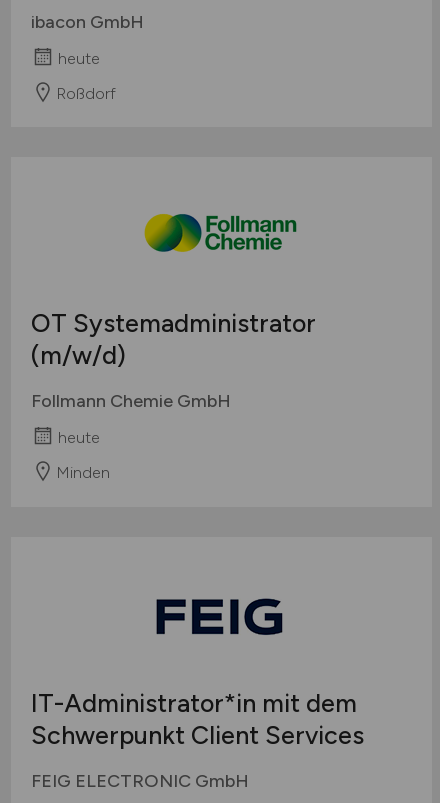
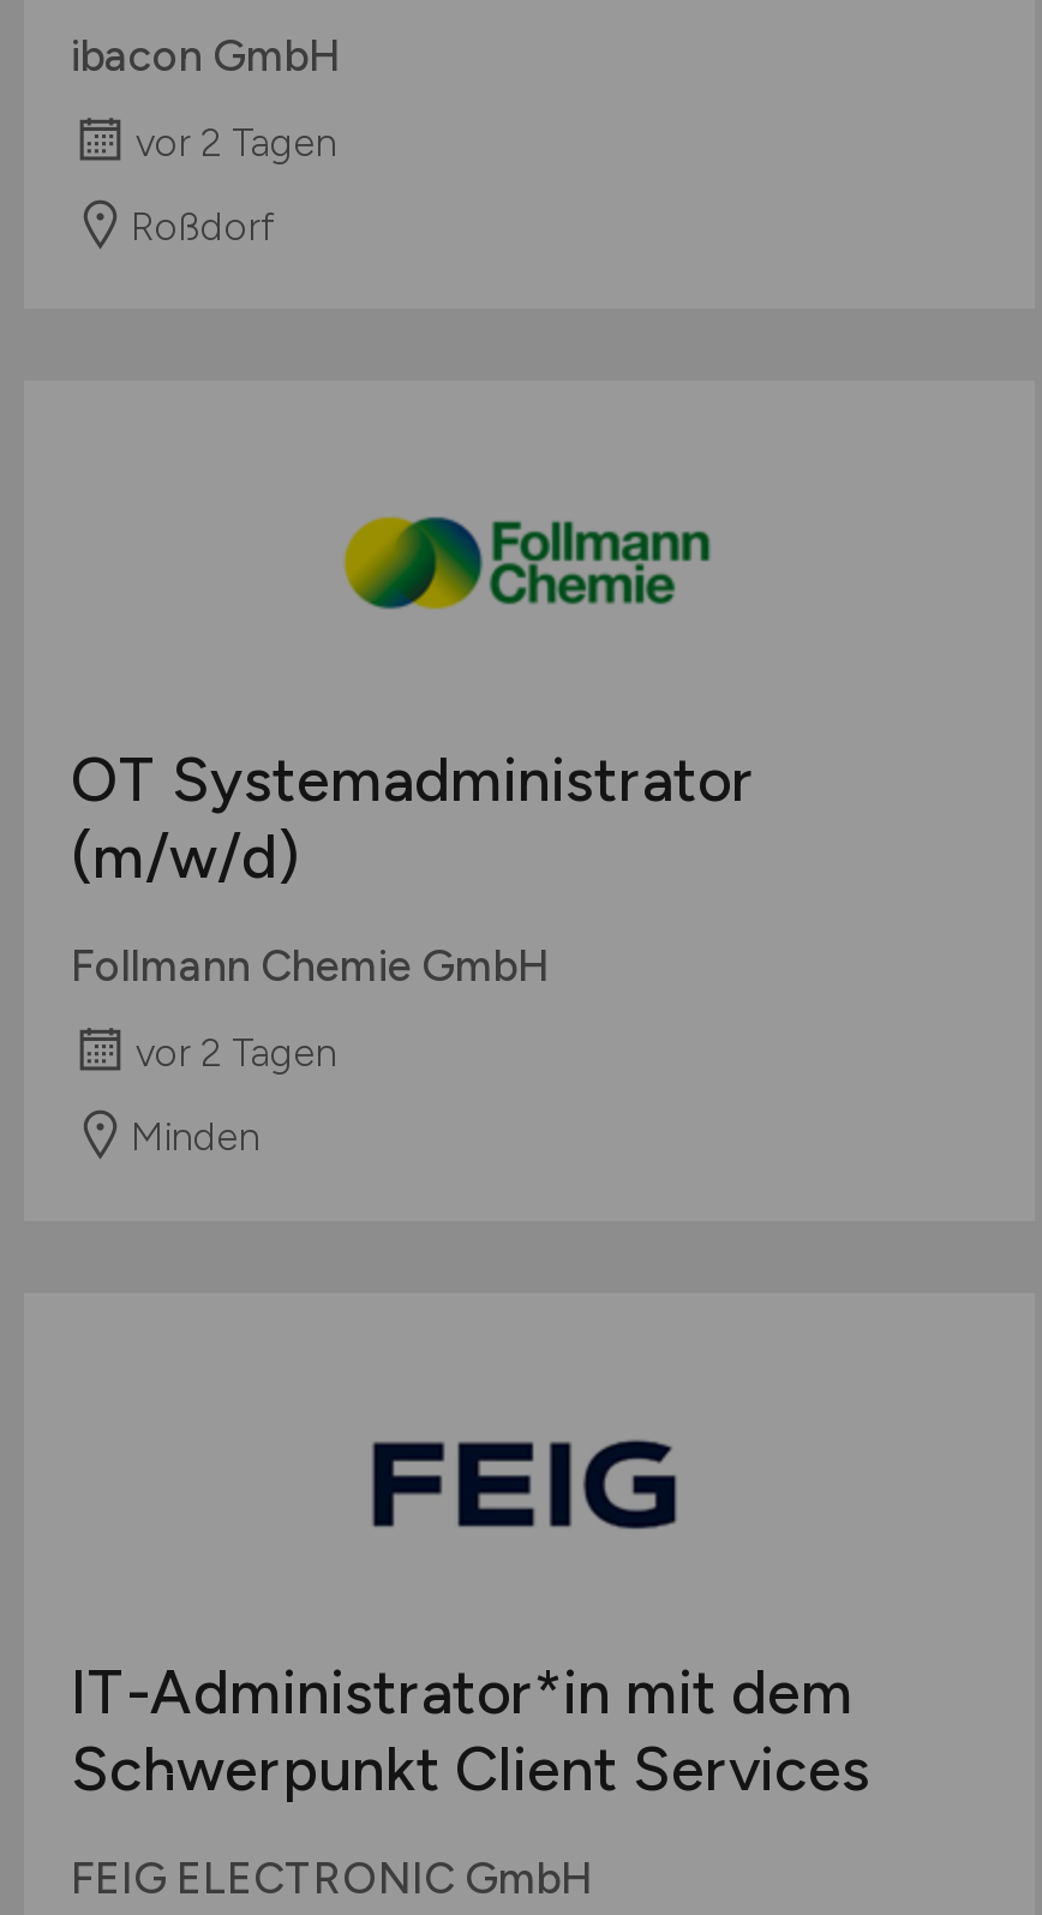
[57,49,99,68] heute -> [136,121,337,166] vor 2 Tagen
[57,428,99,447] heute -> [136,1031,337,1077] vor 2 Tagen

